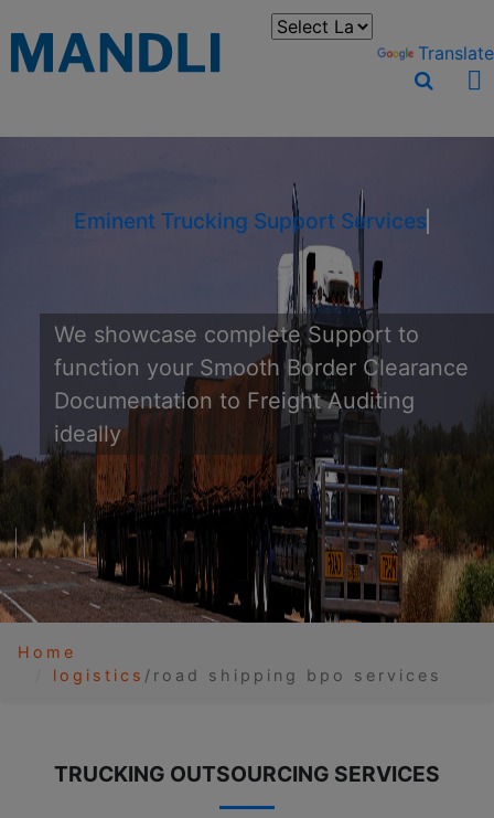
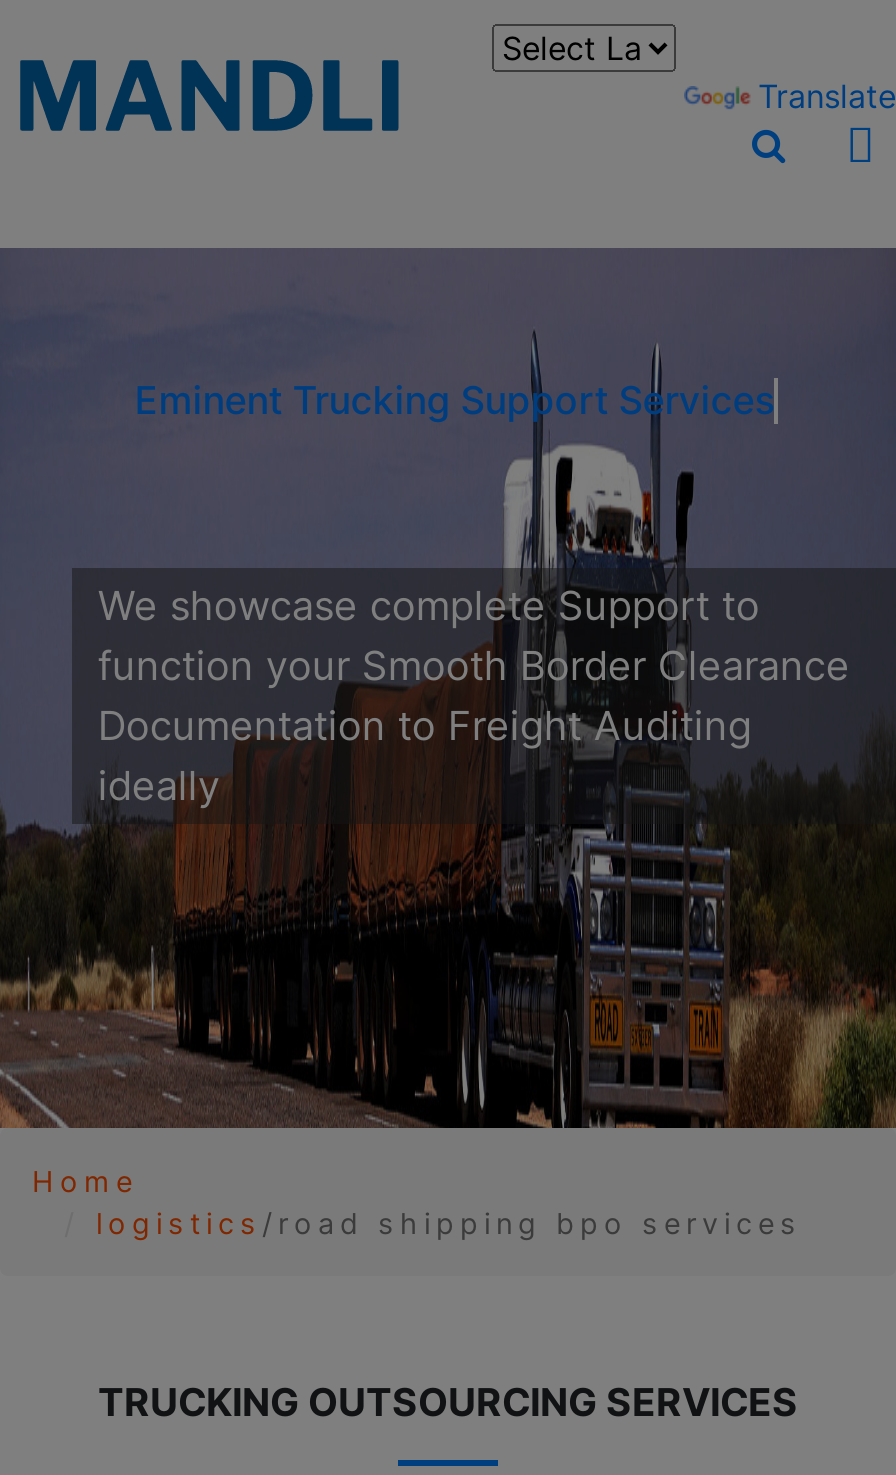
[74,208,427,234] Eminent Trucking Support Services -> [134,376,578,424] Eminent Trucking Suppo

